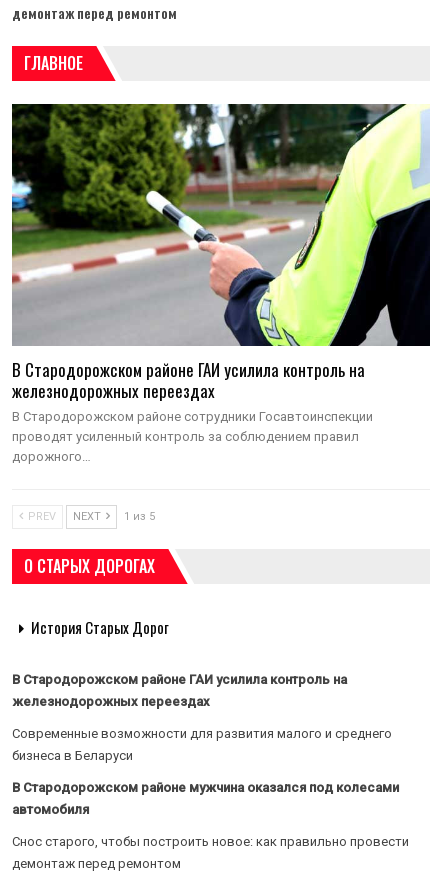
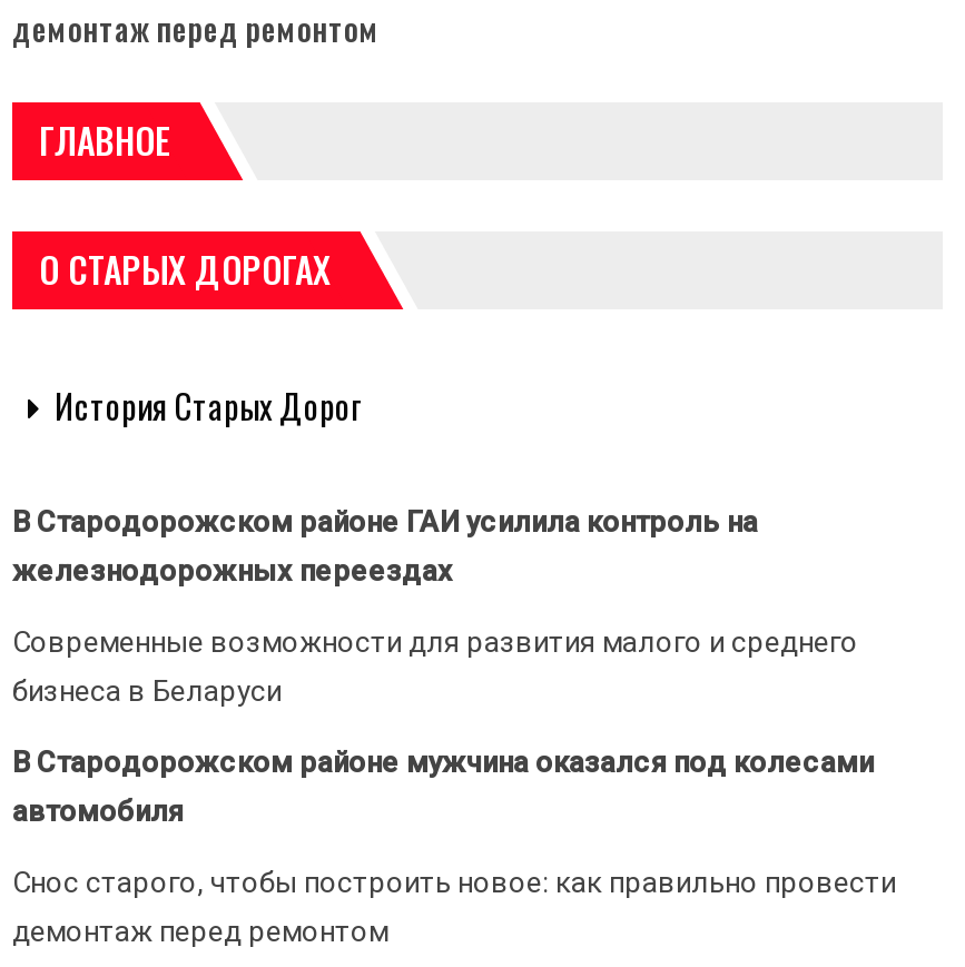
[11,103,431,464] [image] | В Стародорожском районе ГАИ усилила контроль на | железнодорожных переездах | В Стародорожском районе сотрудники Госавтоинспекции | проводят усиленный контроль за соблюдением правил | дорожного… -> none
[25,510,155,523] PREV | NEXT | 1 из 5 -> none

